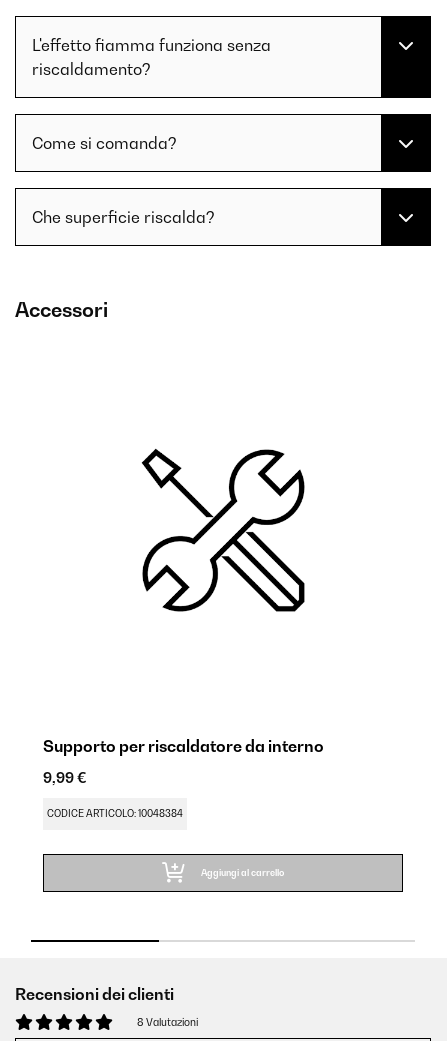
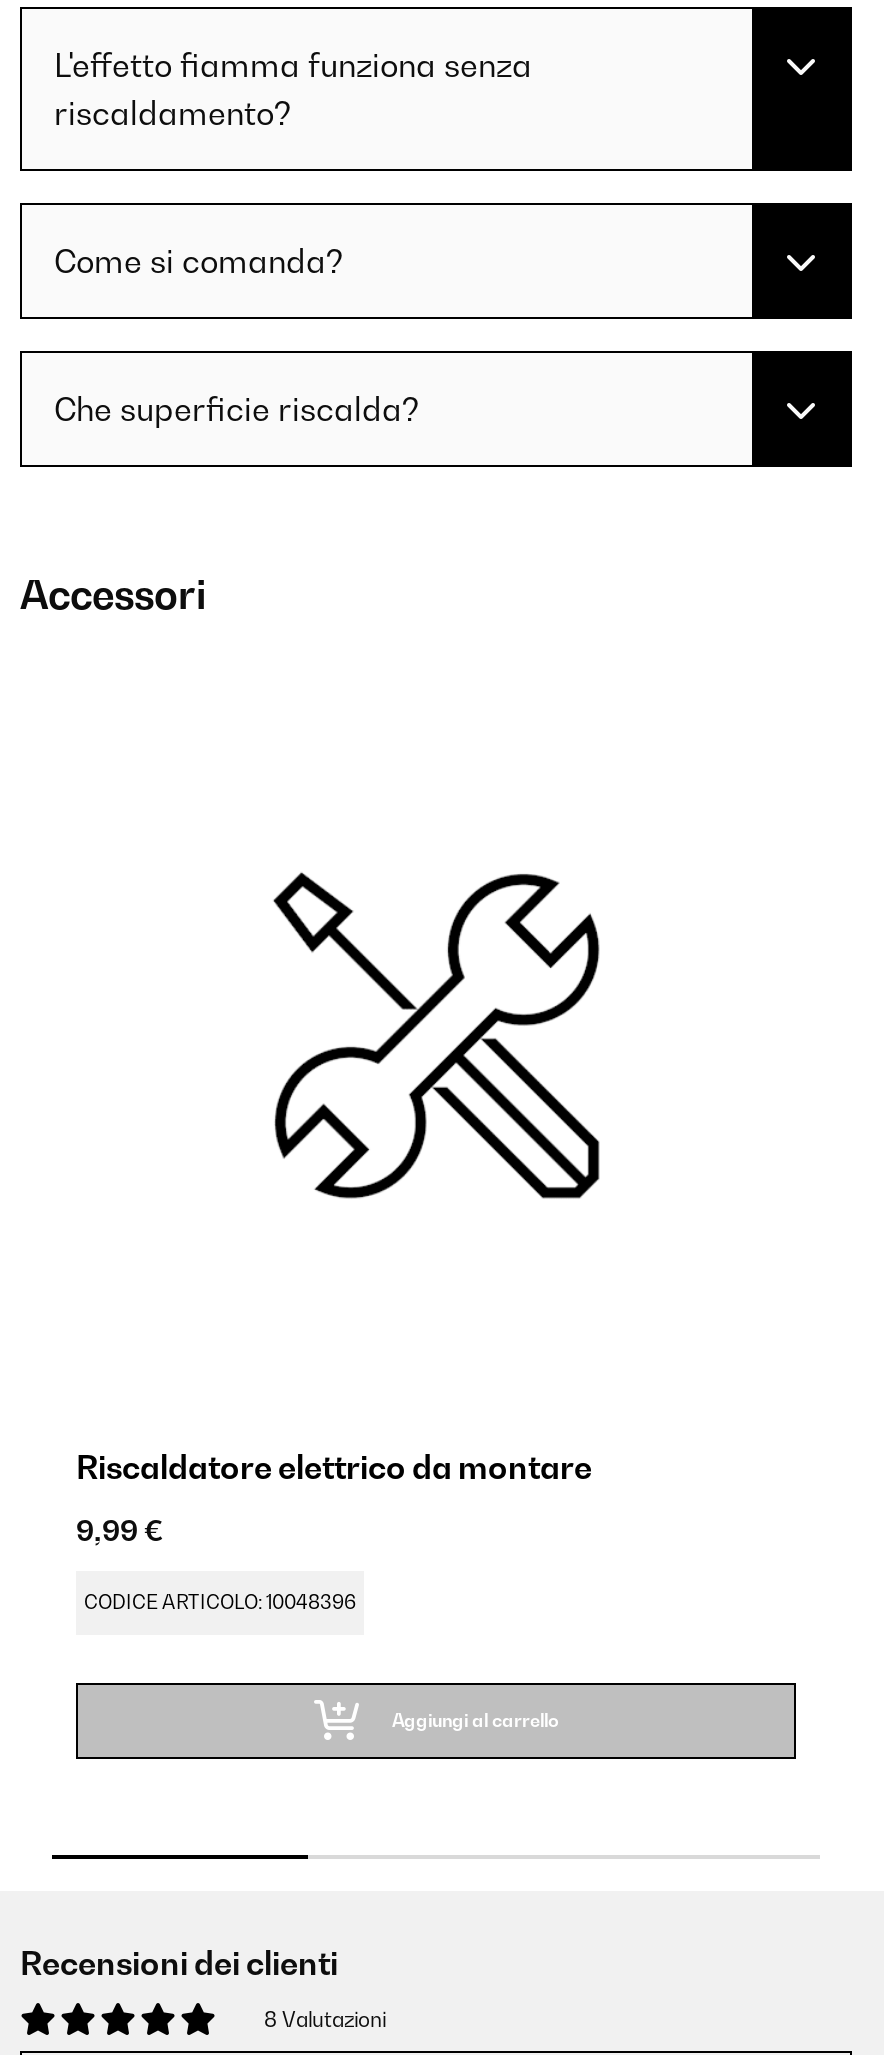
[43,736,324,756] Supporto per riscaldatore da interno -> [76,1448,592,1488] Riscaldatore elettrico da montare
[47,808,183,819] CODICE ARTICOLO: 10048384 -> [84,1592,356,1614] CODICE ARTICOLO: 10048396

